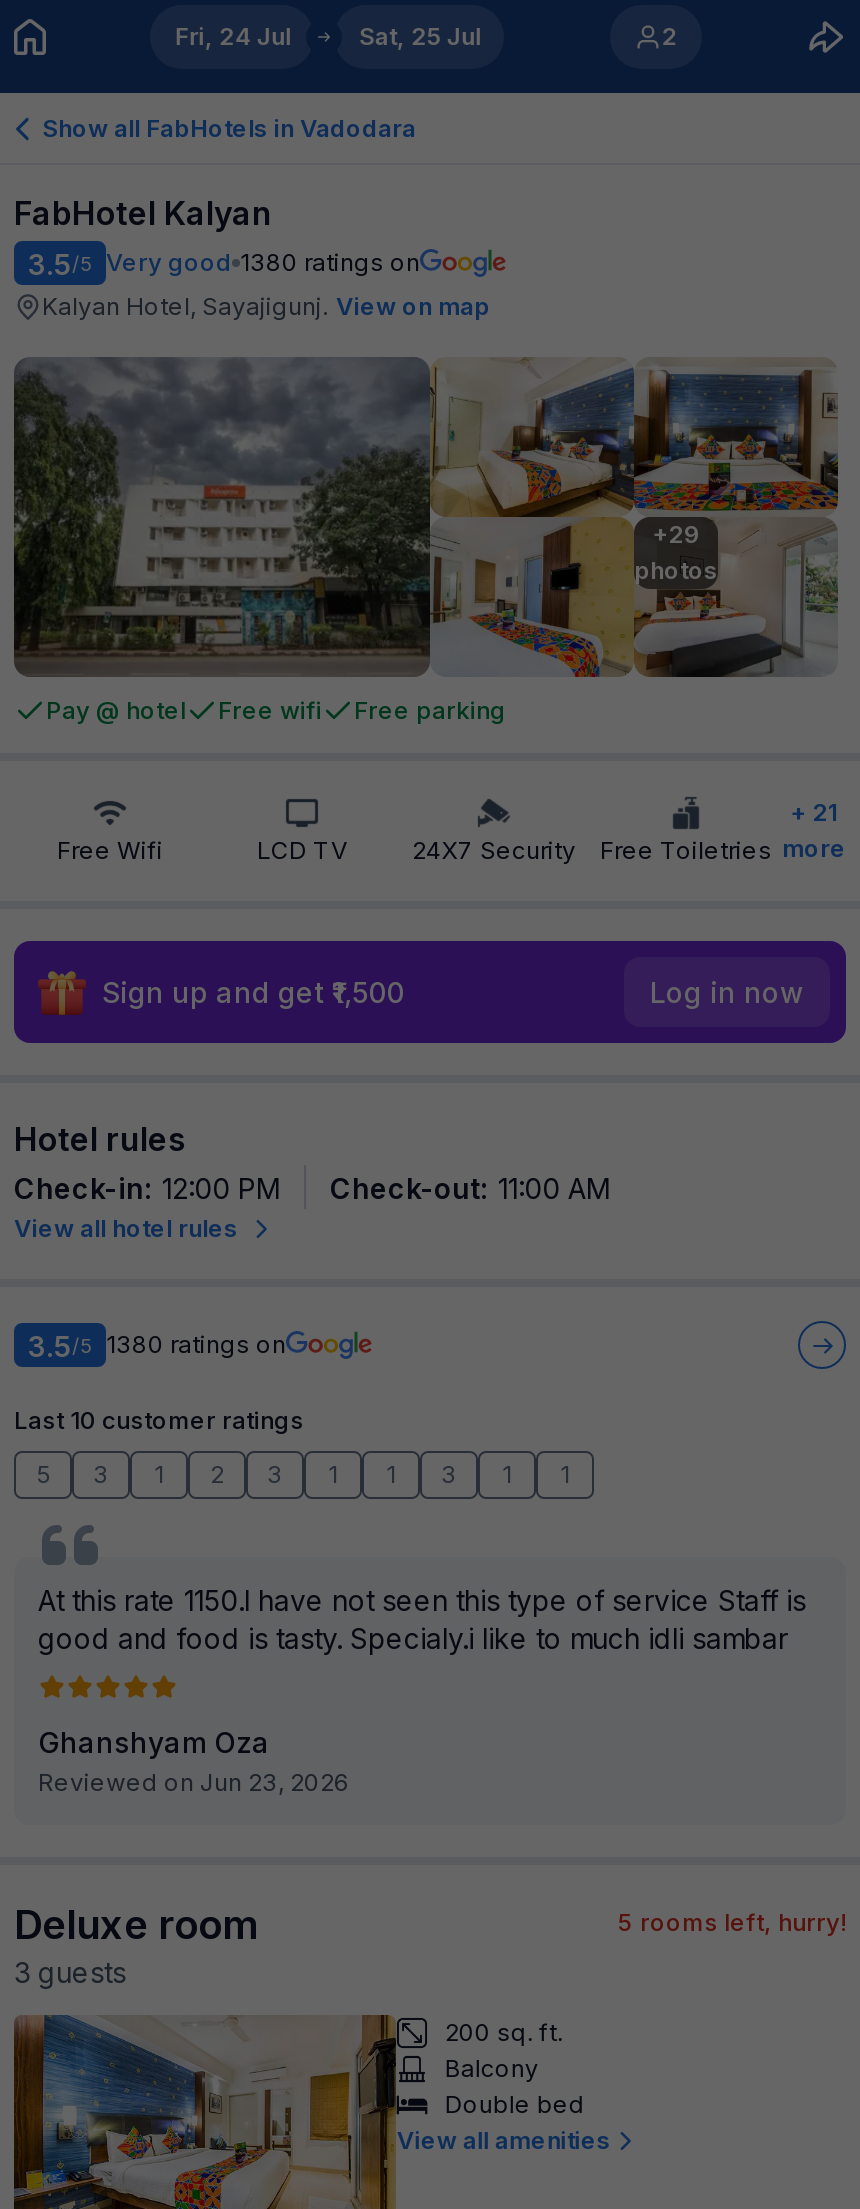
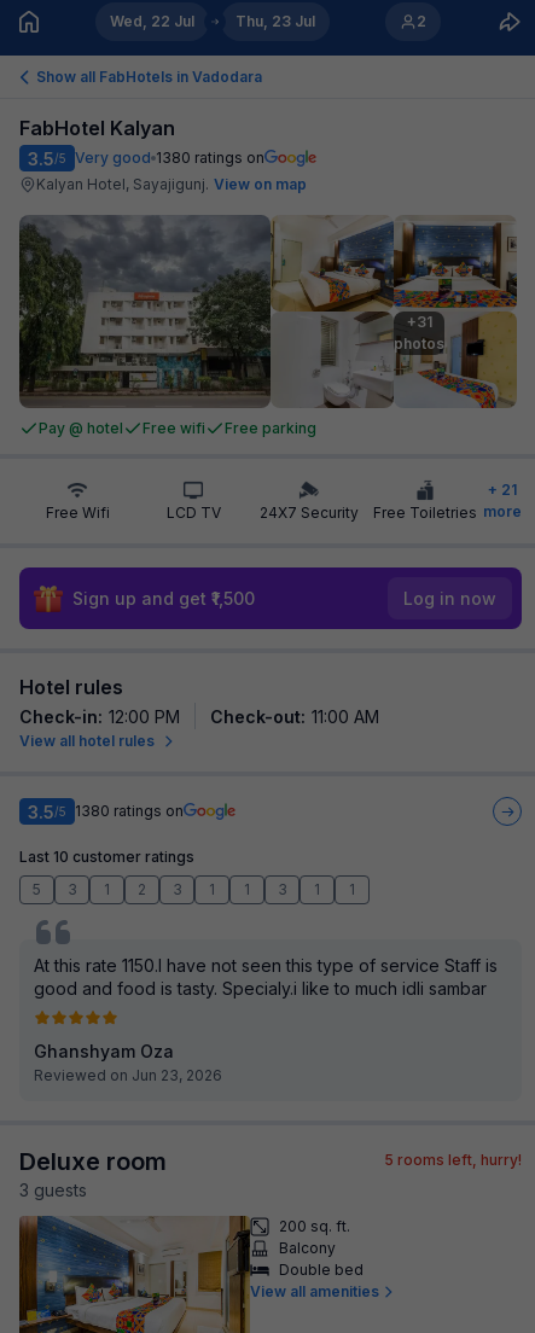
[175,21,291,51] Fri, 24 Jul -> [110,12,194,30] Wed, 22 Jul
[359,21,481,51] Sat, 25 Jul -> [235,12,315,30] Thu, 23 Jul
[430,517,840,679] [image] | +29 -> [271,310,518,409] [image] | +31

